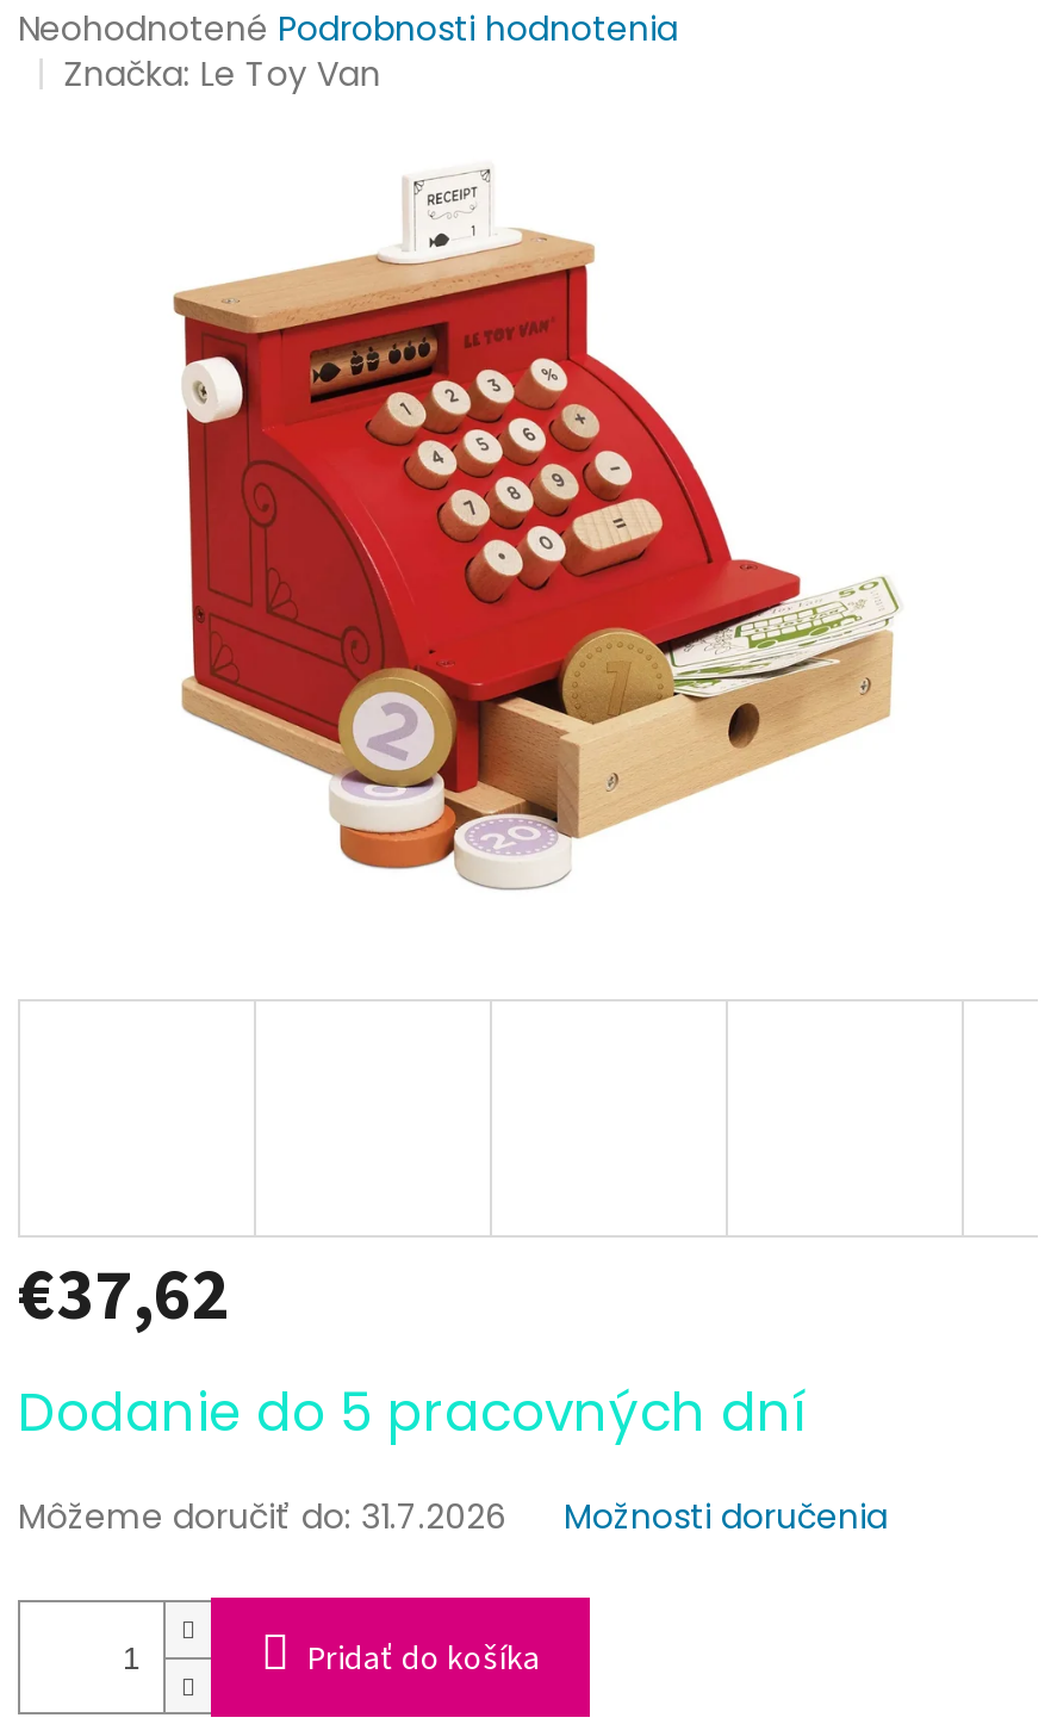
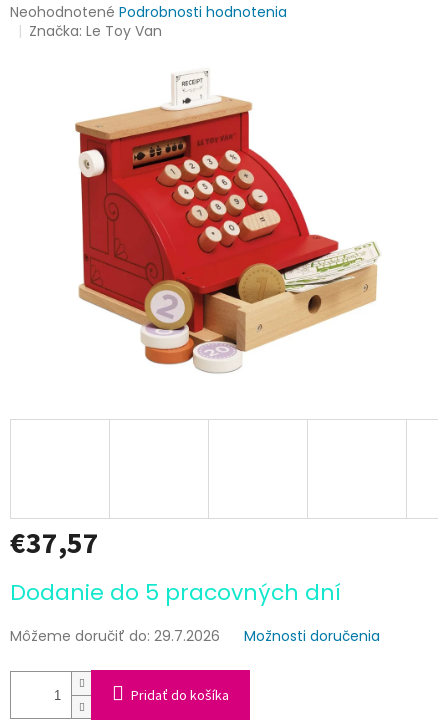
[18,1246,230,1348] €37,62 -> [10,522,99,565] €37,57
[18,1494,506,1541] Môžeme doručiť do: 31.7.2026 -> [10,626,220,646] Môžeme doručiť do: 29.7.2026

